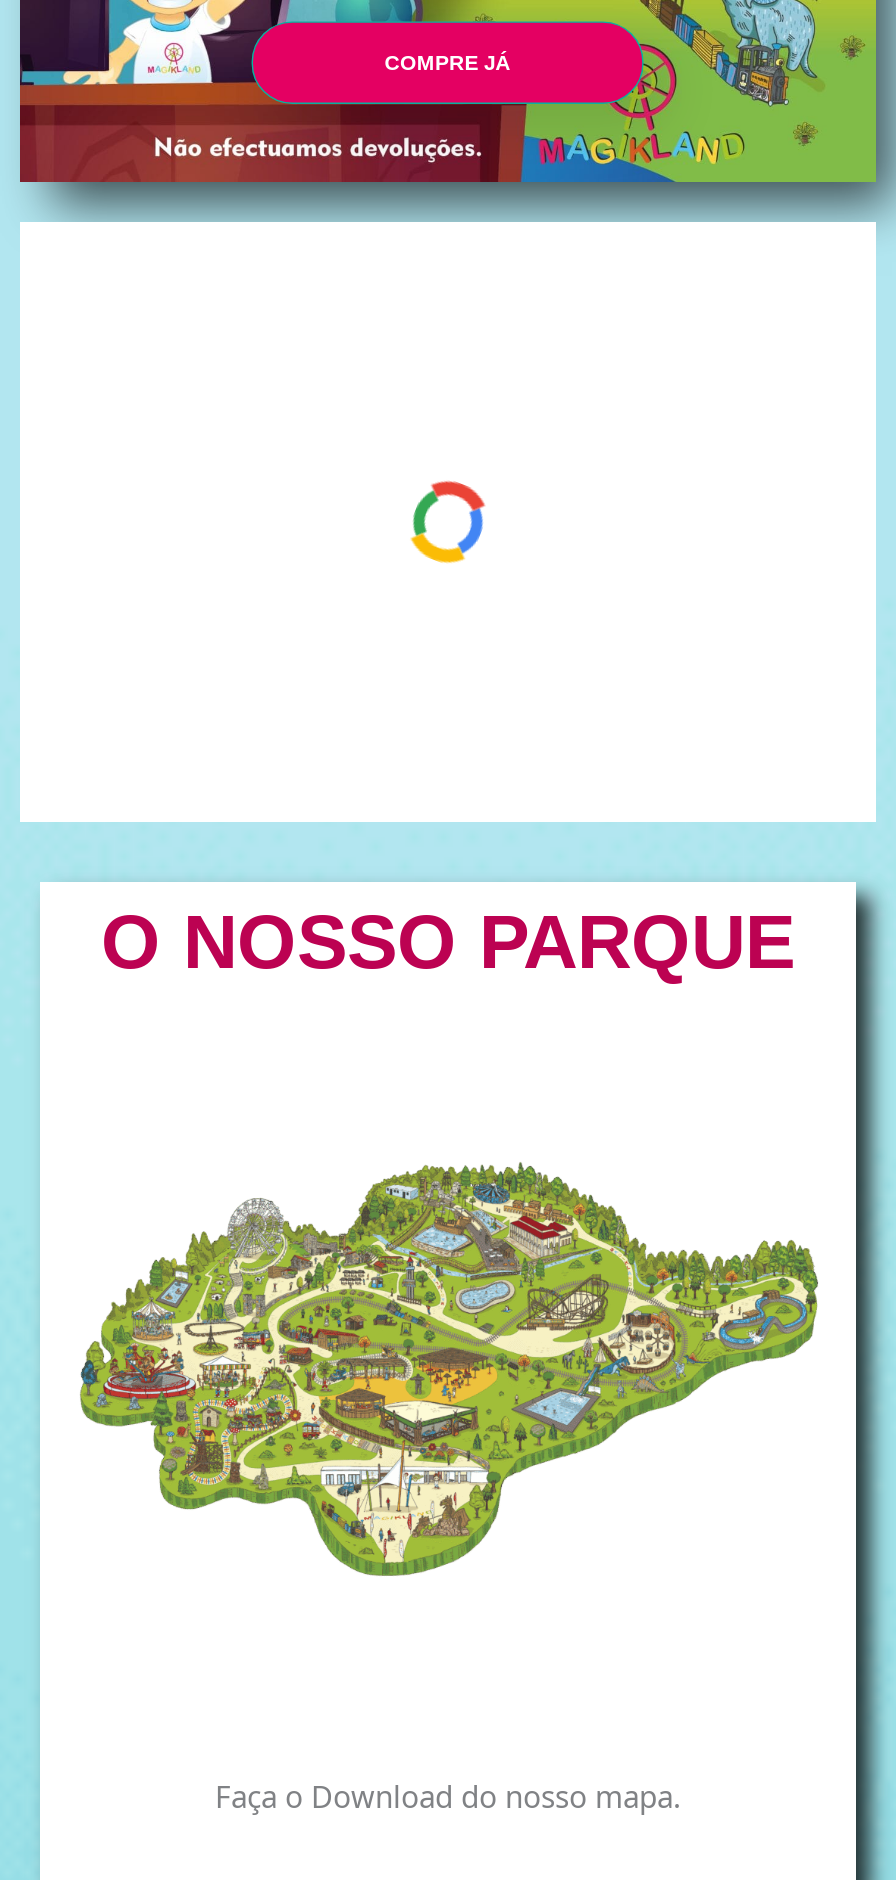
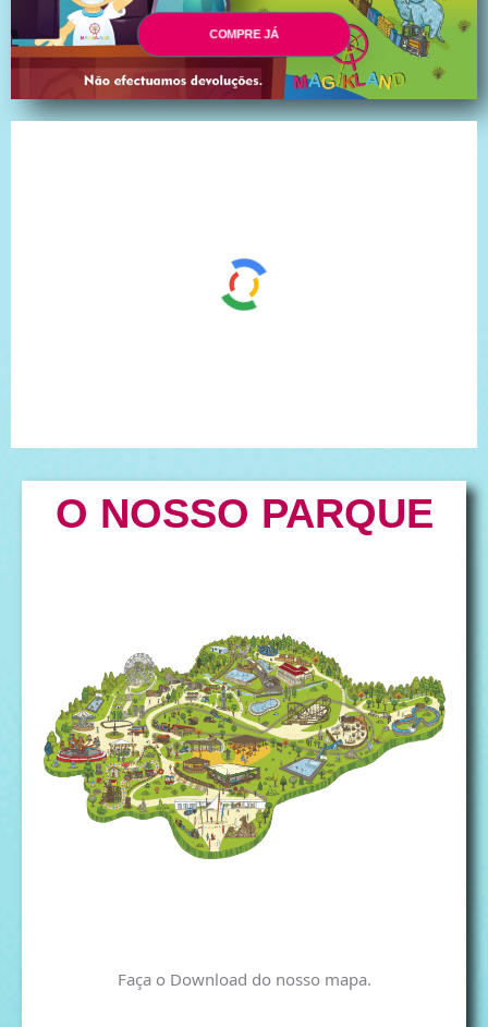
[408,474,488,570] [image] -> [221,257,267,312] [image]

